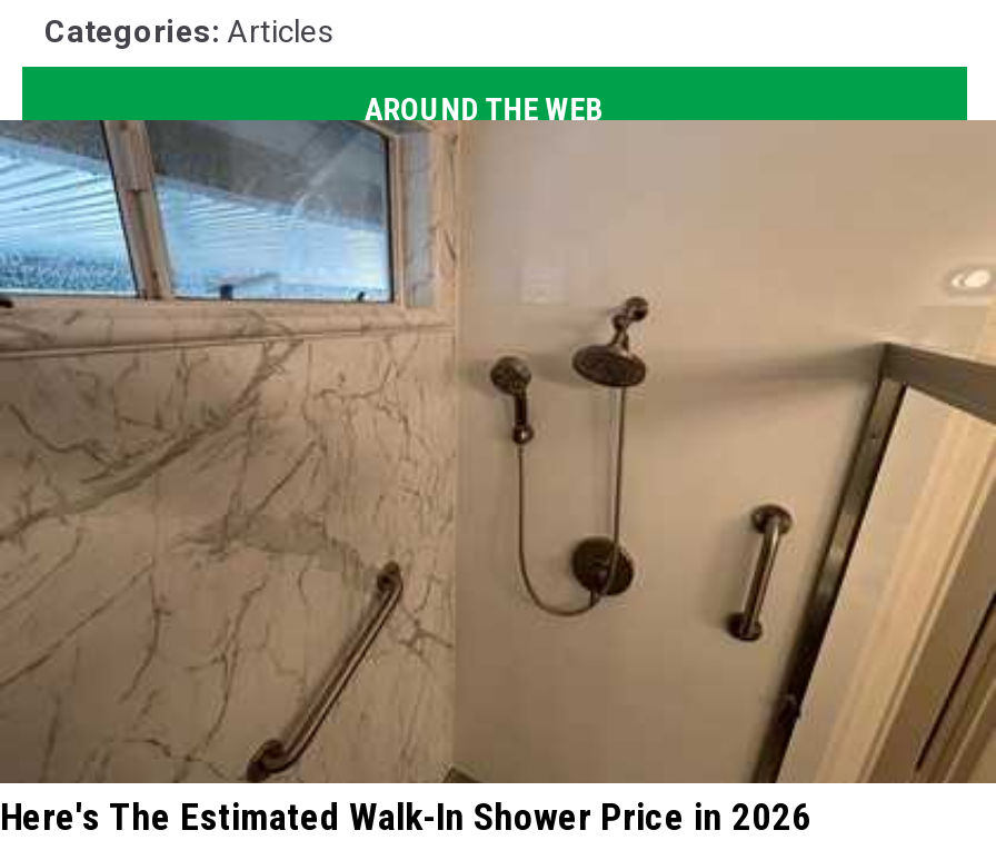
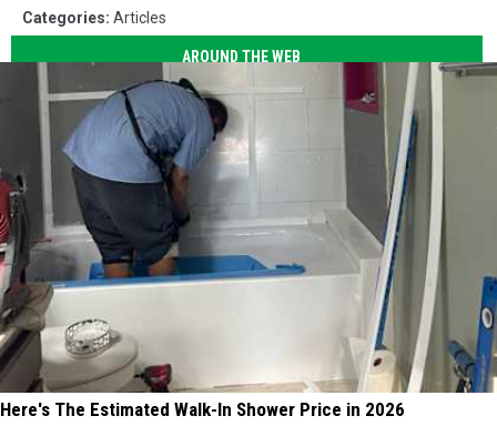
[7,118,989,785] [image] -> [3,61,494,394] [image]

